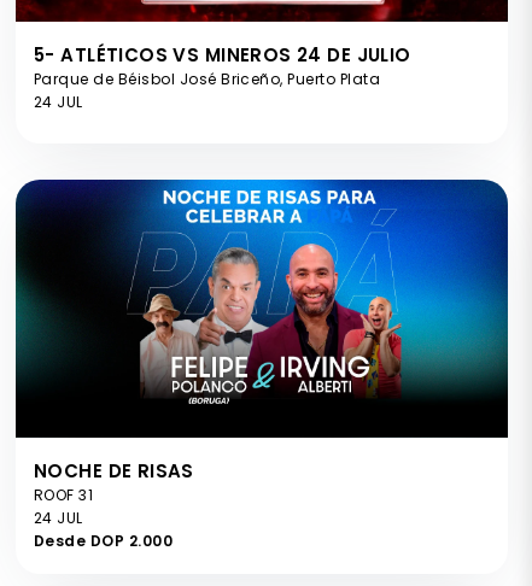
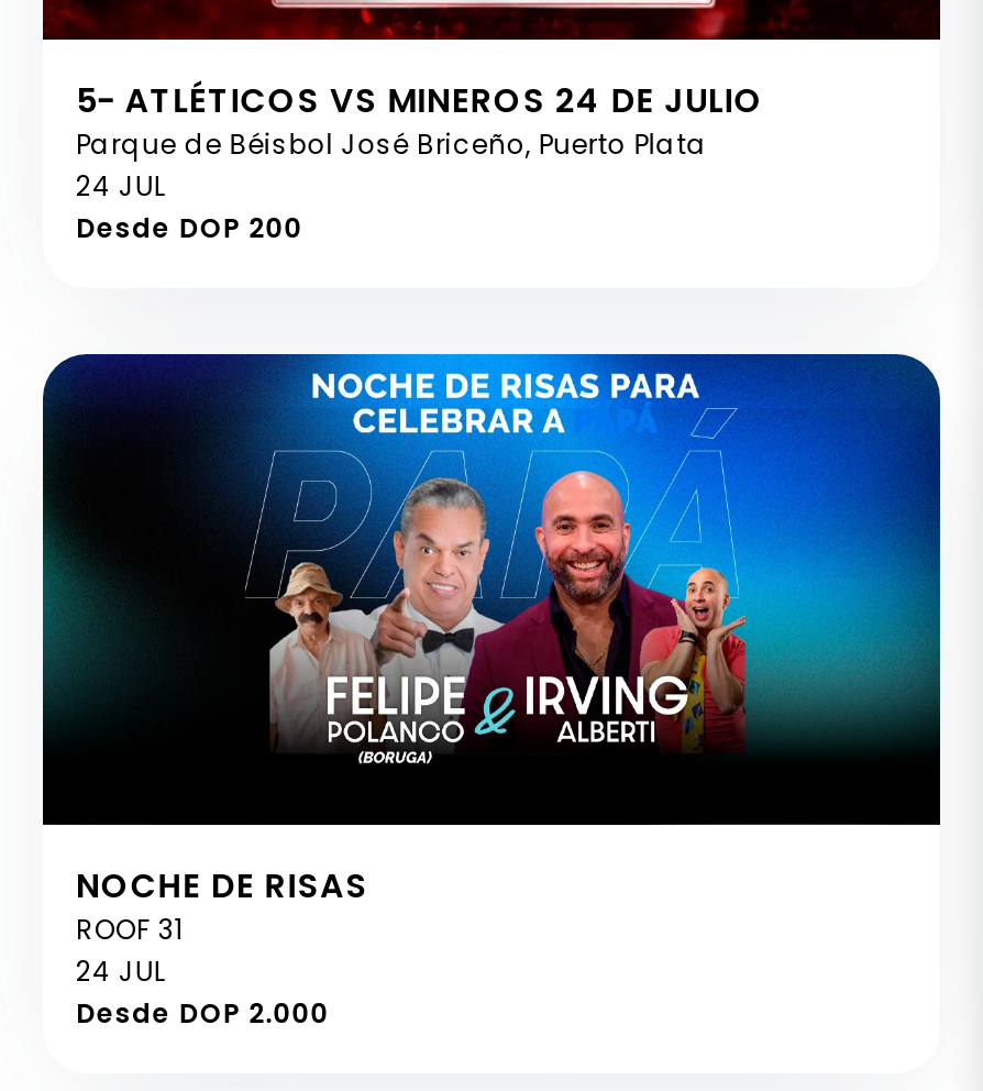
none -> [76,209,303,246] Desde DOP 200

